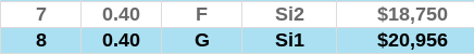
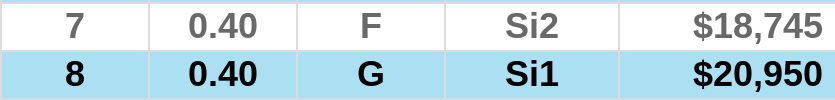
[377,3,447,25] $18,750 -> [693,6,823,46] $18,745
[377,29,447,51] $20,956 -> [693,54,823,94] $20,950

